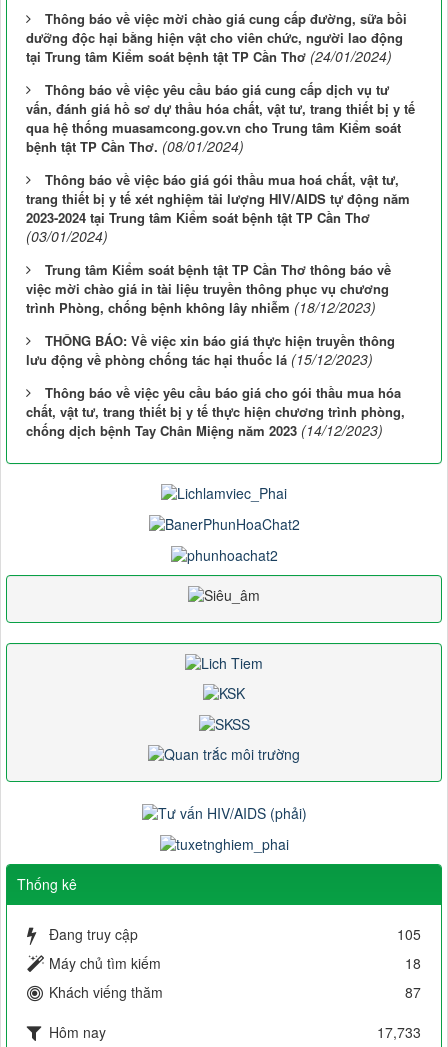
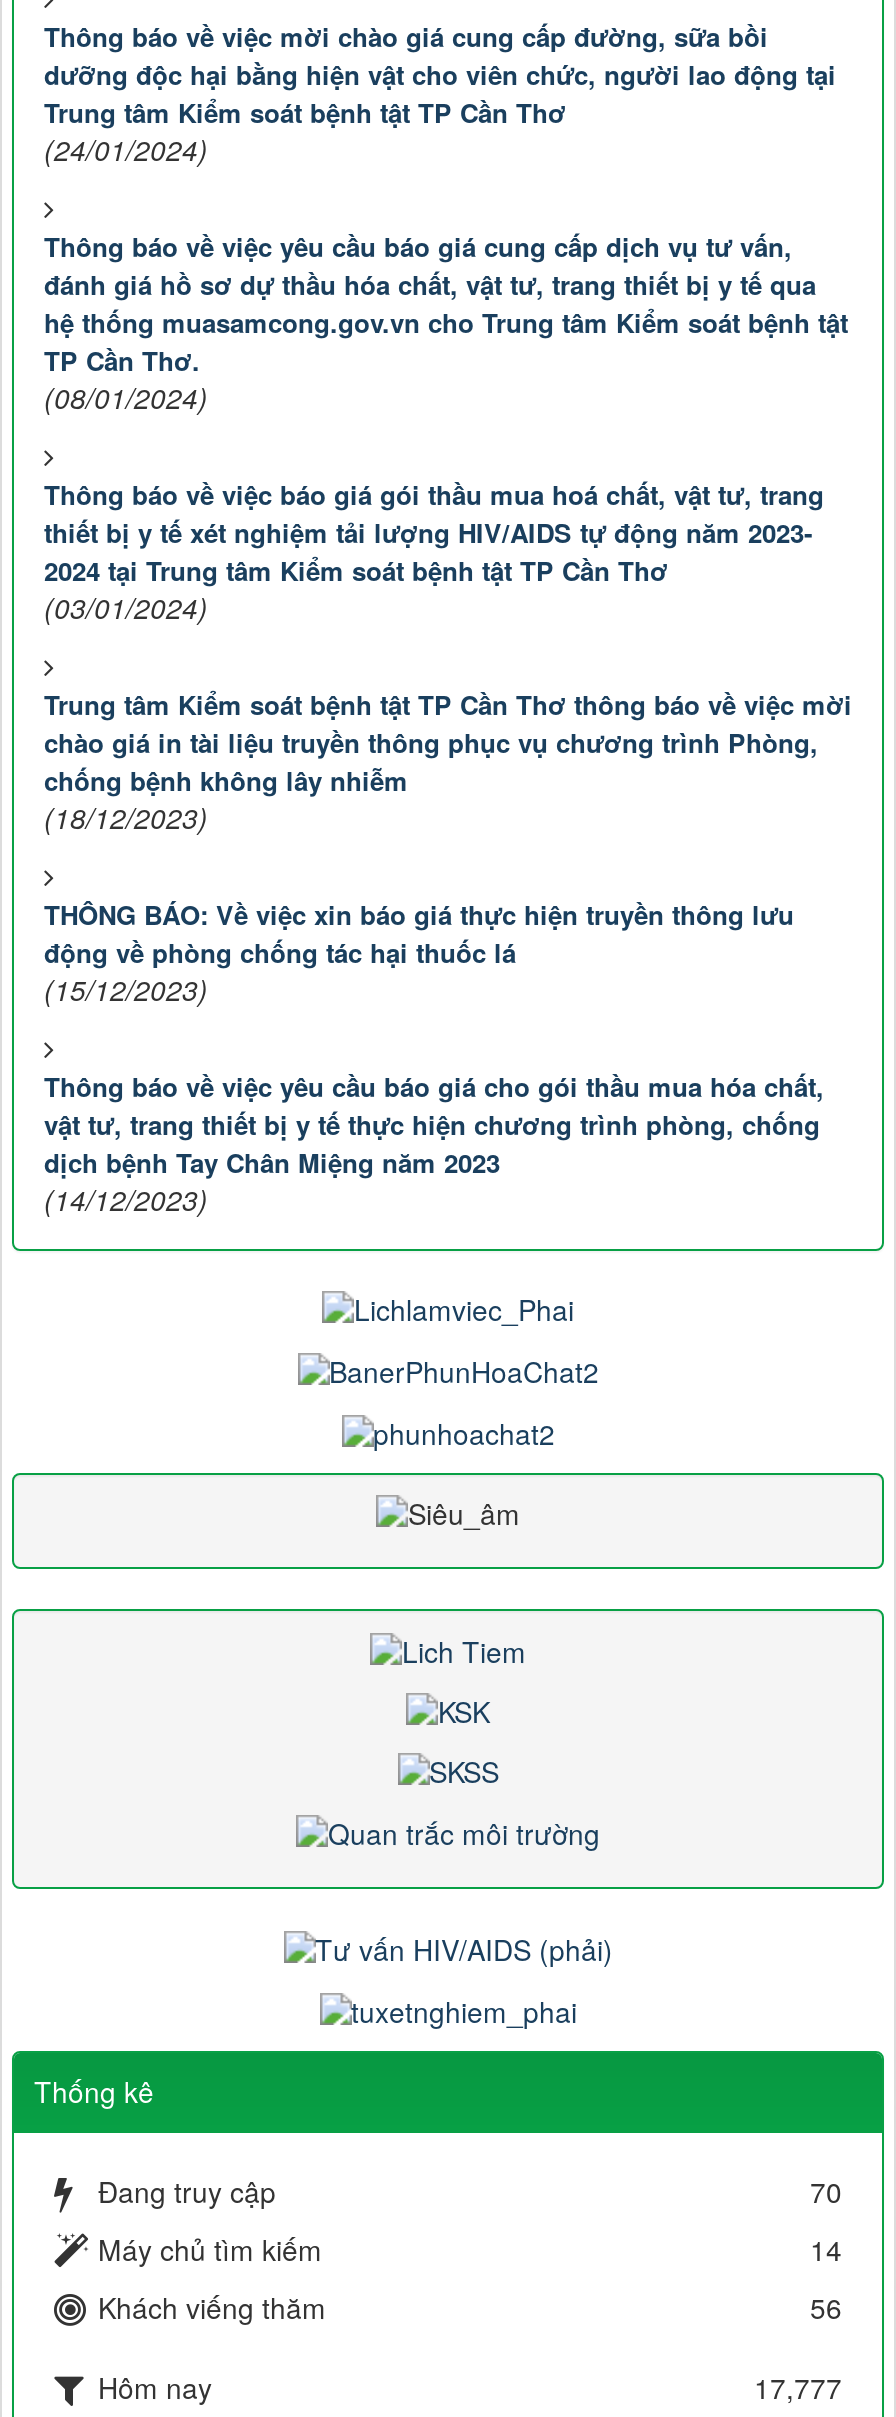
[397,924,421,944] 105 -> [810,2172,842,2212] 70
[405,953,421,973] 18 -> [810,2230,842,2270] 14
[405,982,421,1002] 87 -> [810,2288,842,2328] 56
[377,1022,421,1042] 17,733 -> [754,2368,842,2408] 17,777

